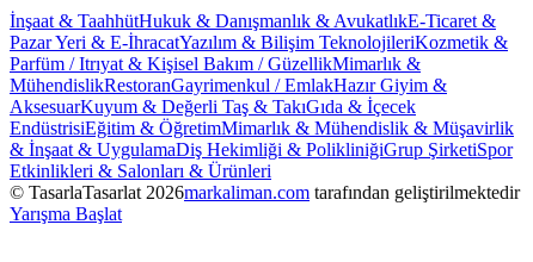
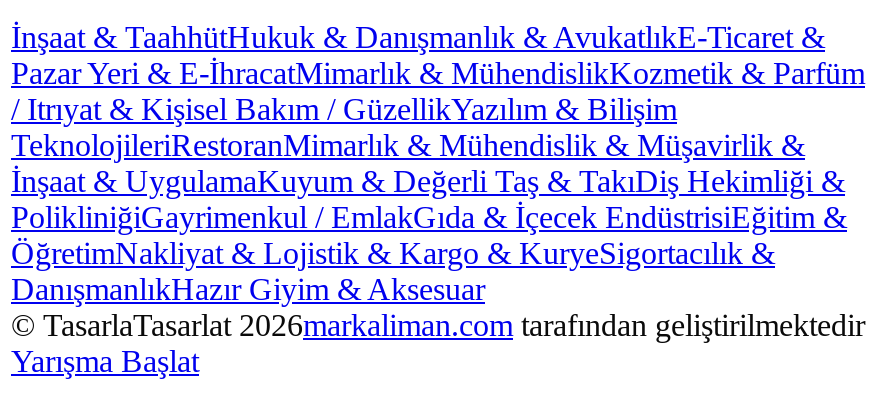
[10,32,514,181] Pazar Yeri & E-İhracatYazılım & Bilişim TeknolojileriKozmetik & | Parfüm / Itrıyat & Kişisel Bakım / GüzellikMimarlık & | MühendislikRestoranGayrimenkul / EmlakHazır Giyim & | AksesuarKuyum & Değerli Taş & TakıGıda & İçecek | EndüstrisiEğitim & ÖğretimMimarlık & Mühendislik & Müşavirlik | & İnşaat & UygulamaDiş Hekimliği & PolikliniğiGrup ŞirketiSpor | Etkinlikleri & Salonları & Ürünleri -> [11,56,865,306] Pazar Yeri & E-İhracatMimarlık & MühendislikKozmetik & Parfüm | / Itrıyat & Kişisel Bakım / GüzellikYazılım & Bilişim | TeknolojileriRestoranMimarlık & Mühendislik & Müşavirlik & | İnşaat & UygulamaKuyum & Değerli Taş & TakıDiş Hekimliği & | PolikliniğiGayrimenkul / EmlakGıda & İçecek EndüstrisiEğitim & | ÖğretimNakliyat & Lojistik & Kargo & KuryeSigortacılık & | DanışmanlıkHazır Giyim & Aksesuar

